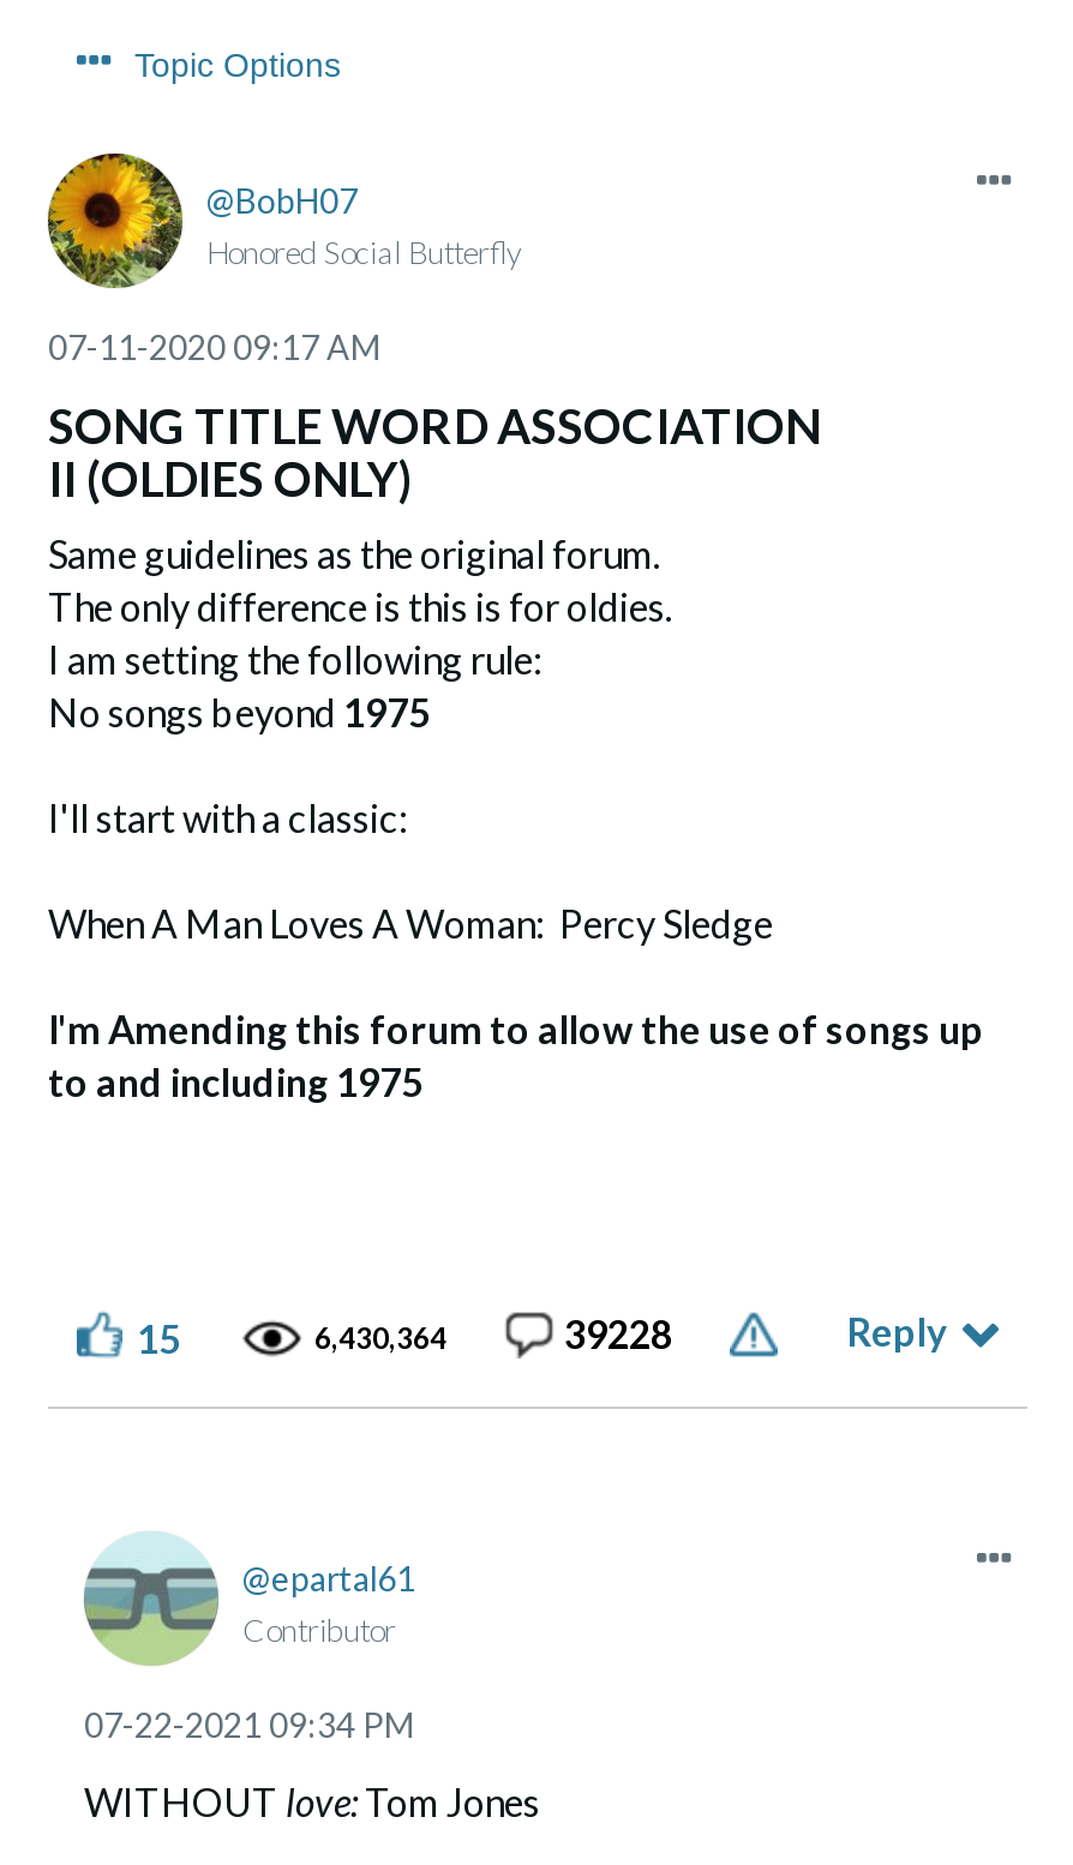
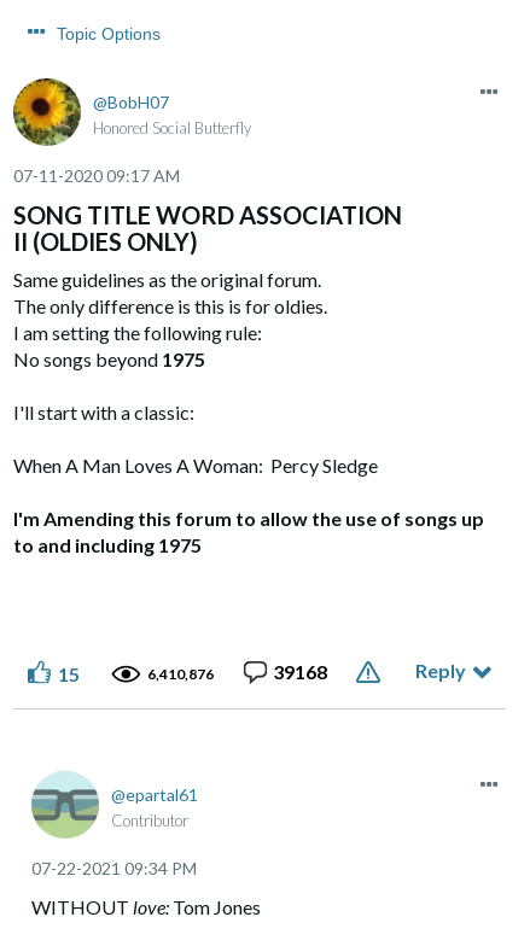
[314,1319,446,1355] 6,430,364 -> [147,664,214,683] 6,410,876
[564,1310,672,1355] 39228 -> [273,660,327,683] 39168

